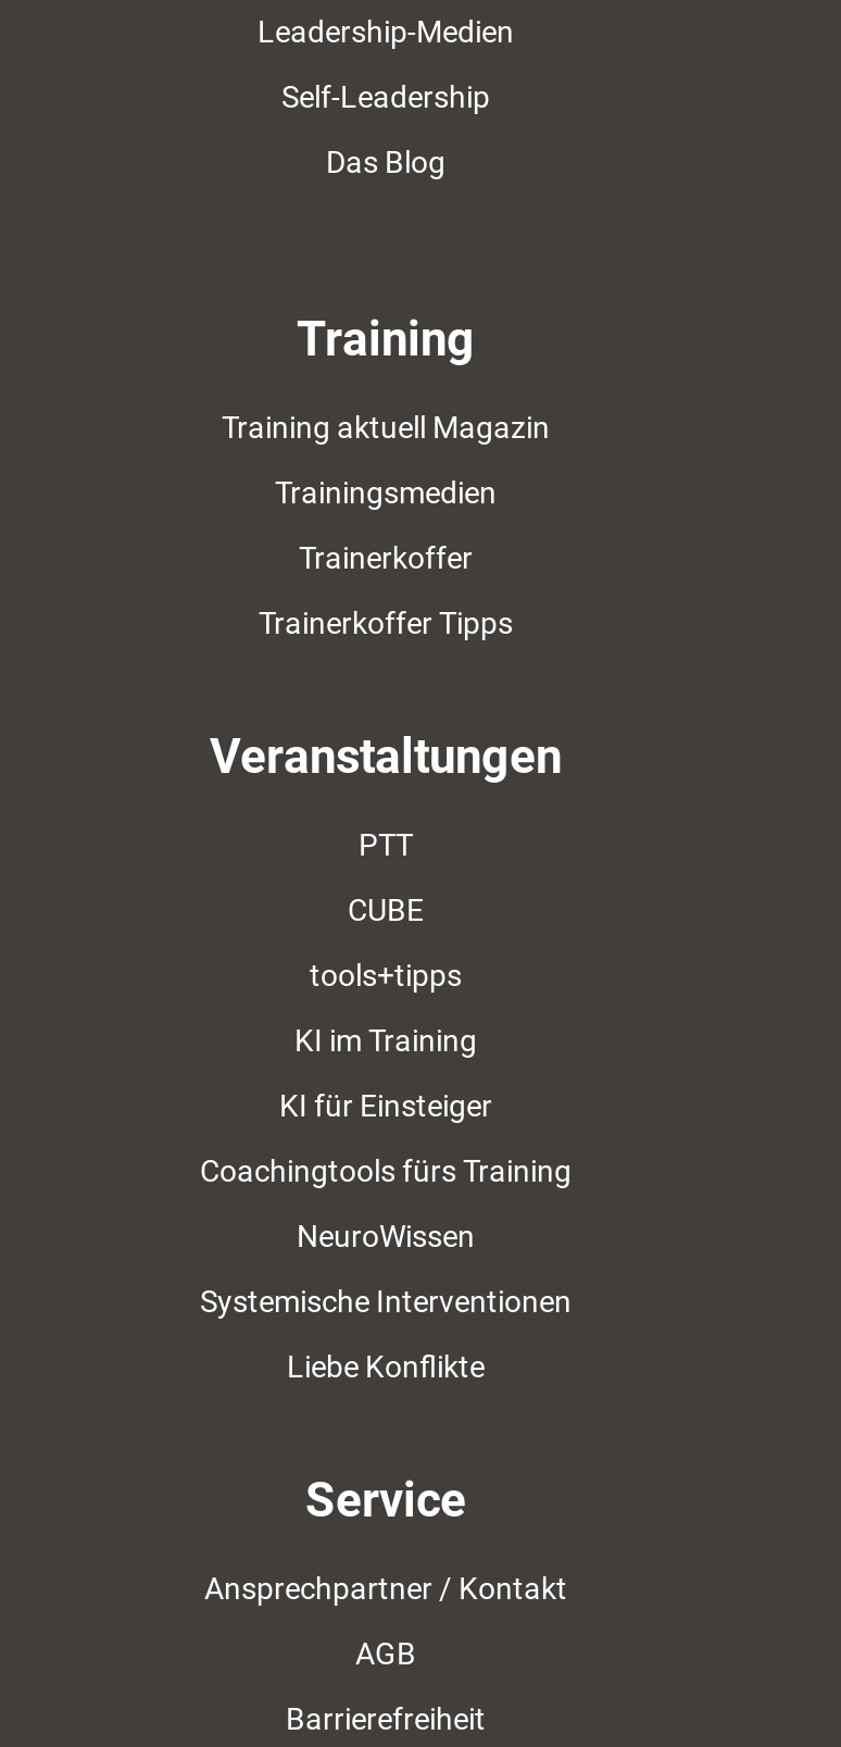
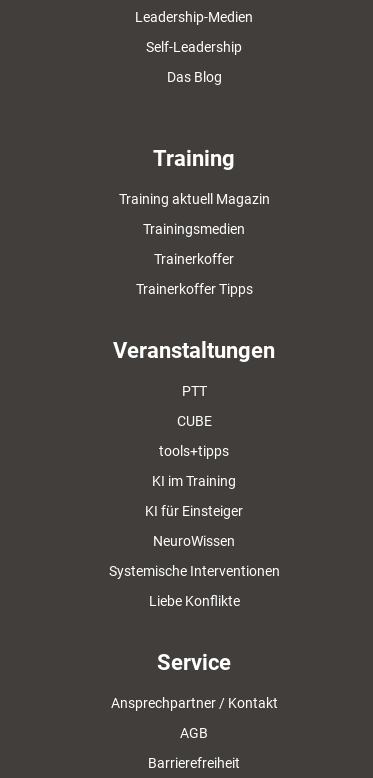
[200,1153,572,1188] Coachingtools fürs Training -> none

